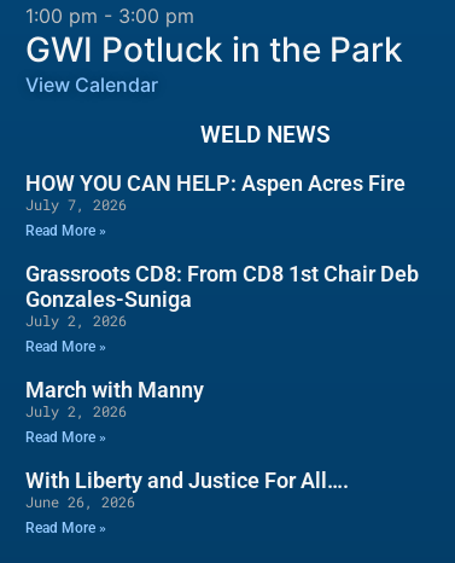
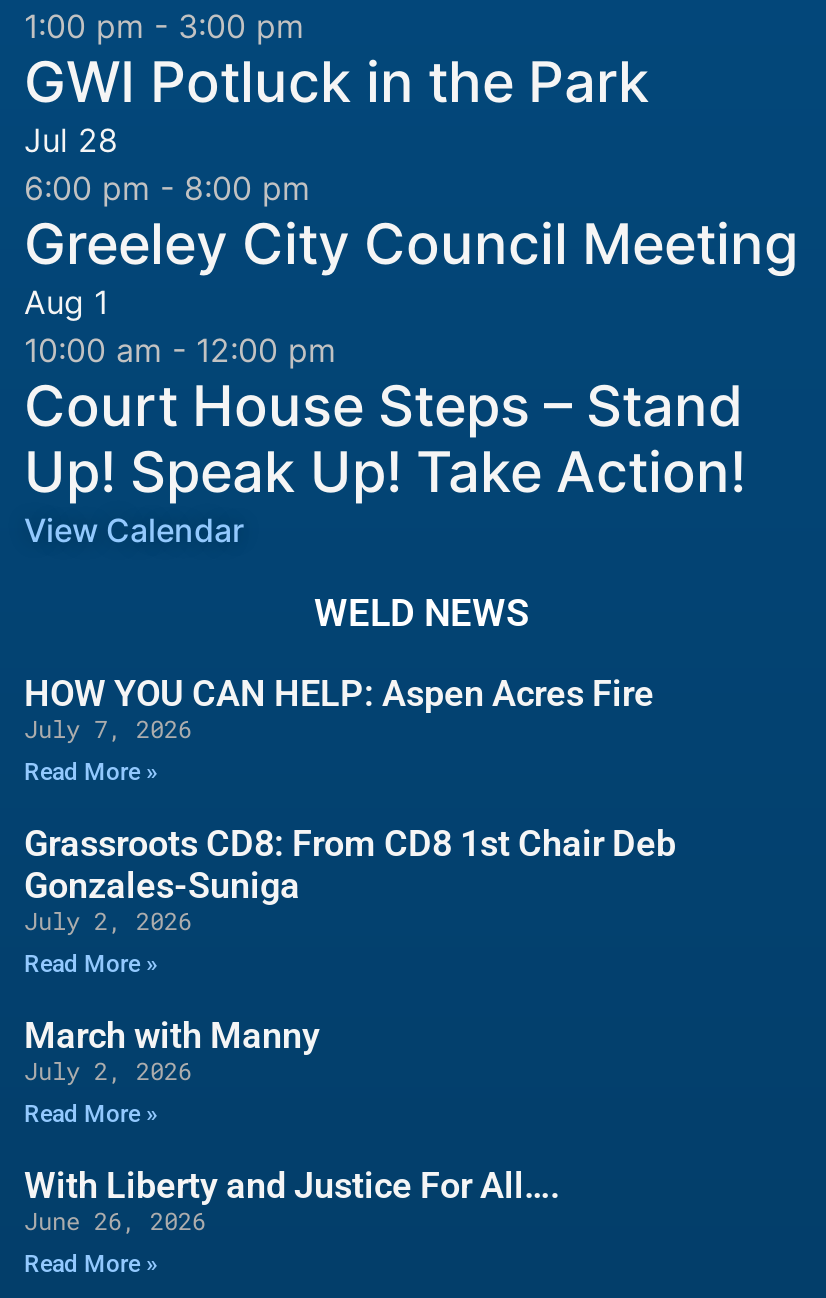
none -> [24,119,798,505] Jul 28 | 6:00 pm - 8:00 pm | Greeley City Council Meeting | Aug 1 | 10:00 am - 12:00 pm | Court House Steps – Stand | Up! Speak Up! Take Action!

